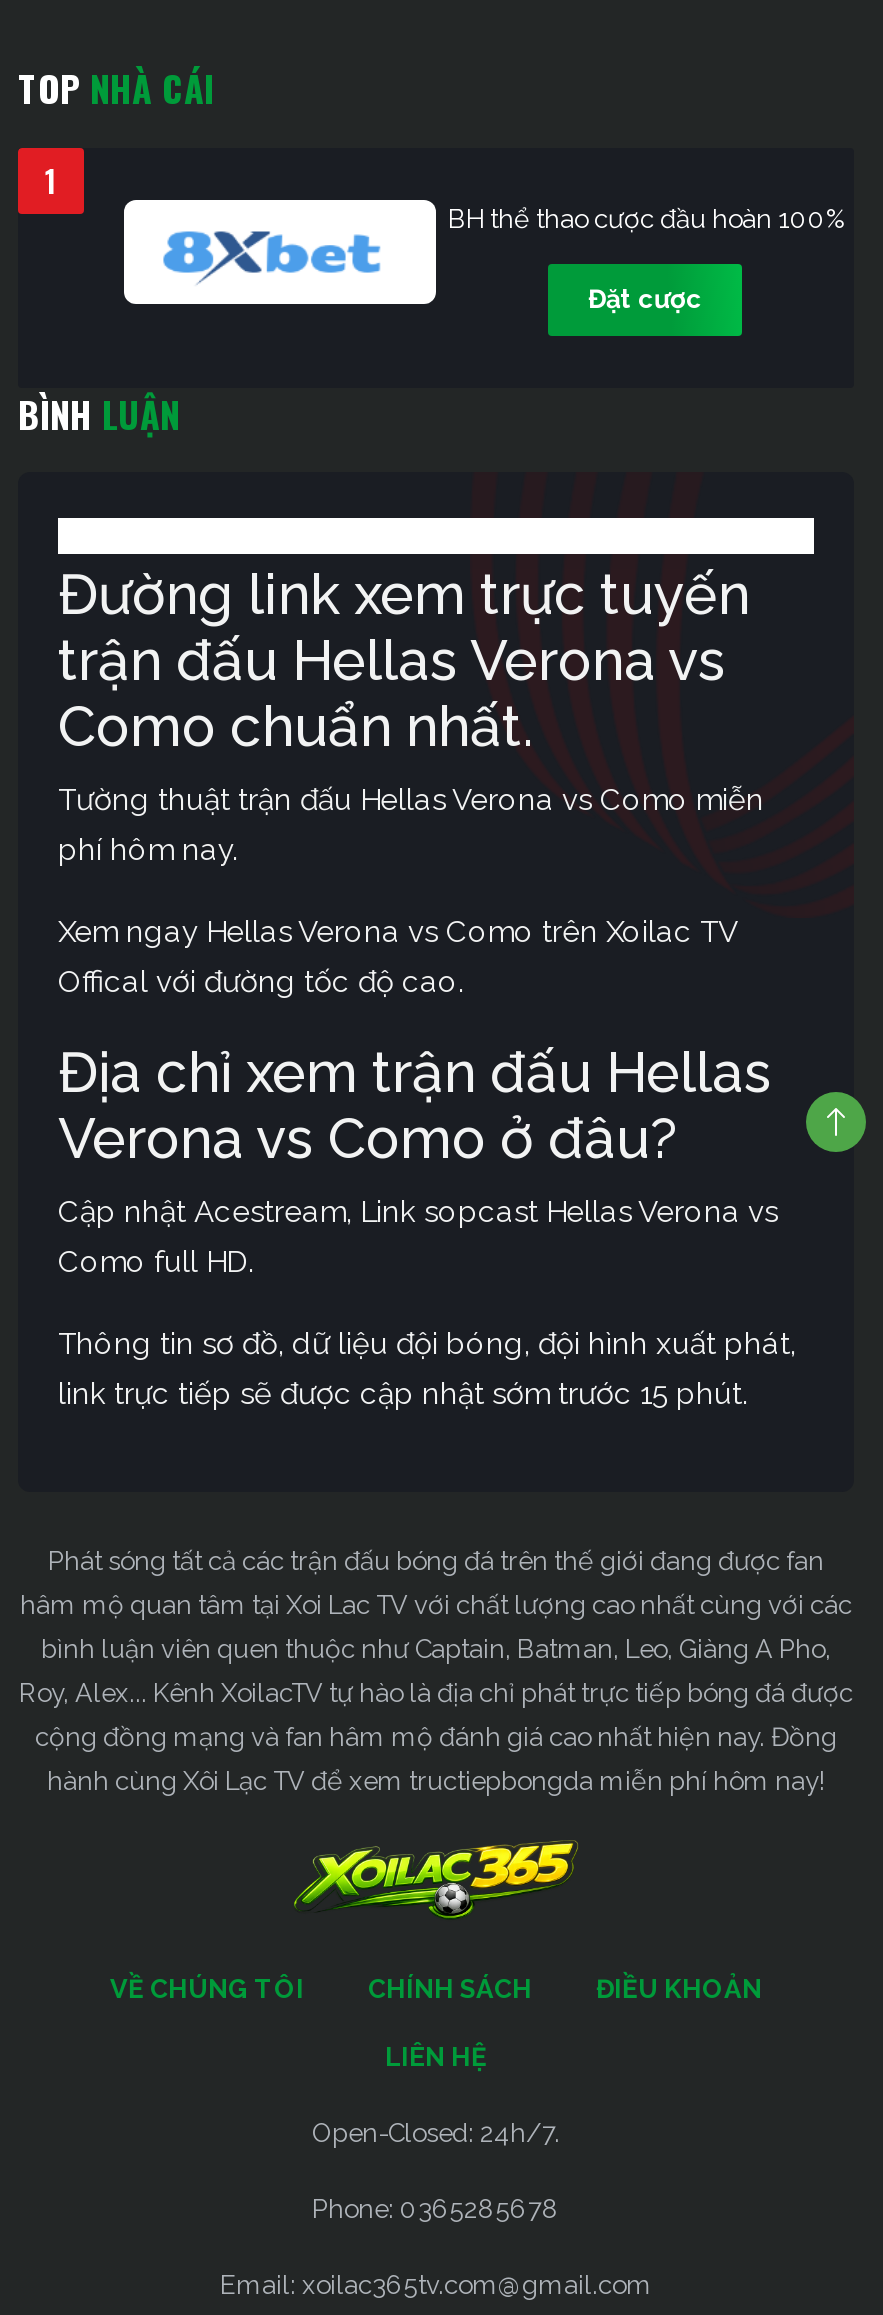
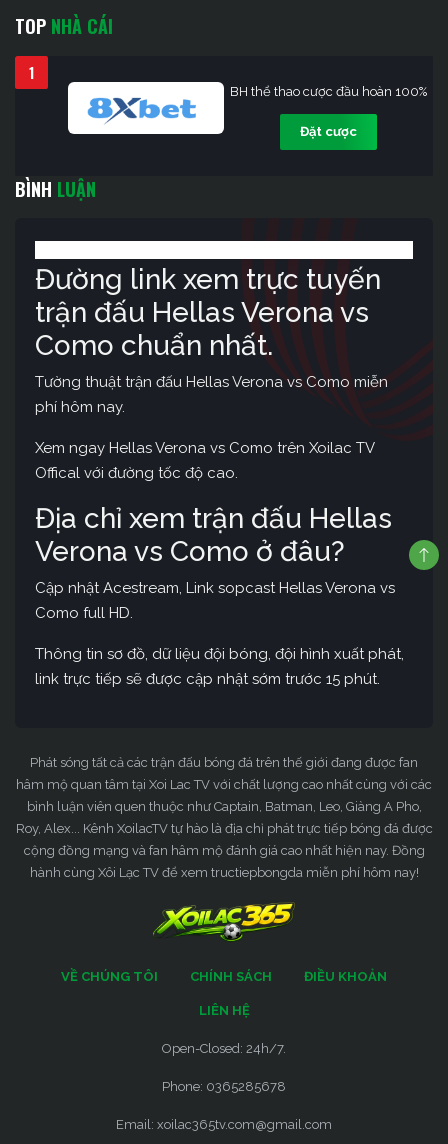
[804,1090,868,1176] [image] -> [408,528,440,571] [image]

